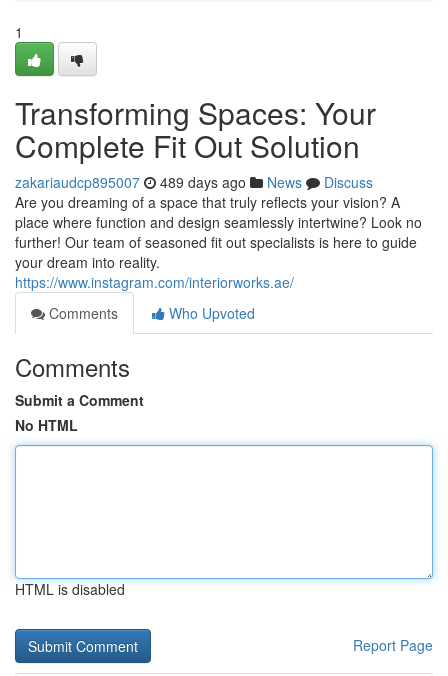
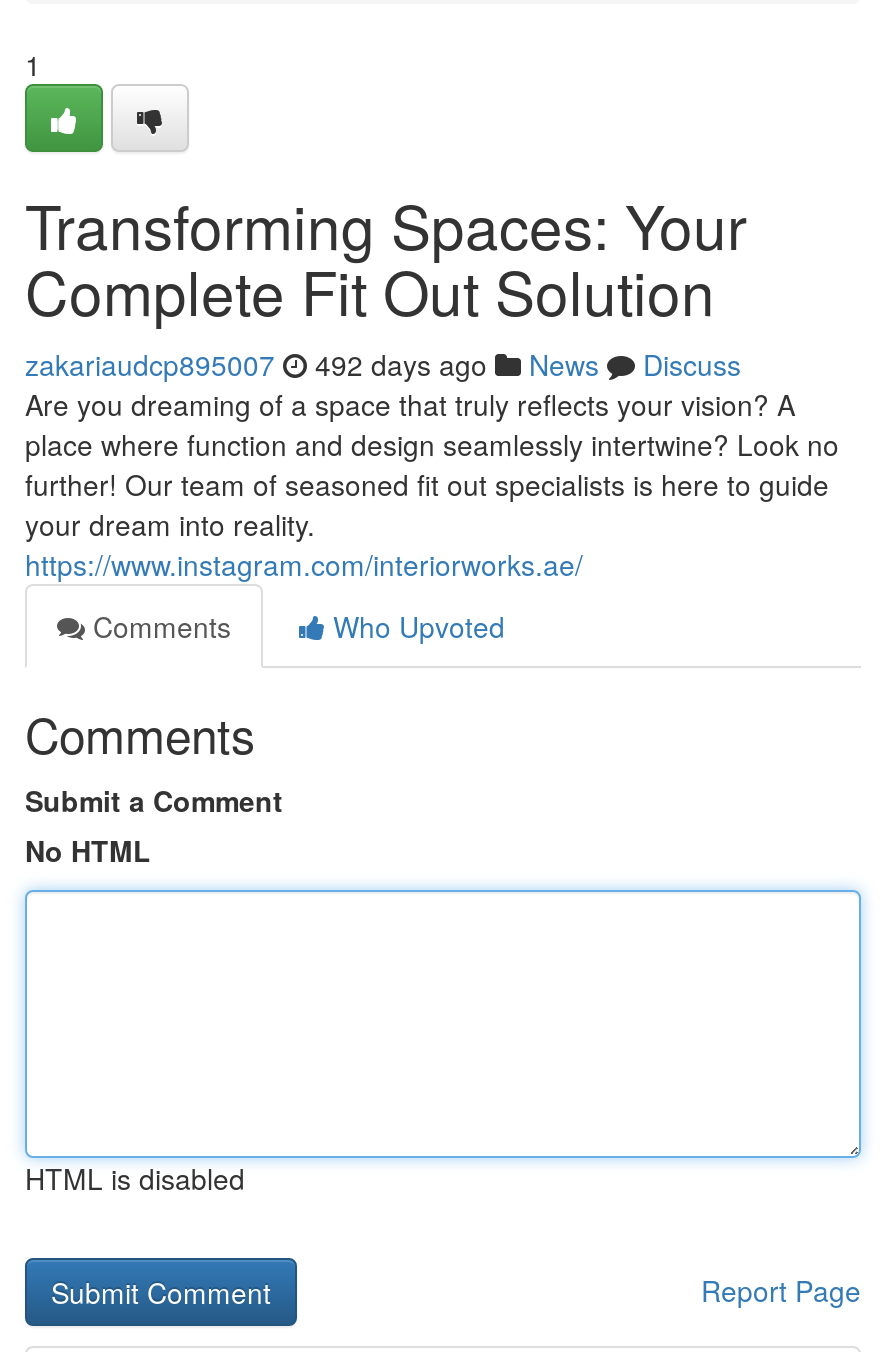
[15,172,373,192] zakariaudcp895007 489 days ago News Discuss -> [25,344,741,384] zakariaudcp895007 492 days ago News Discuss

